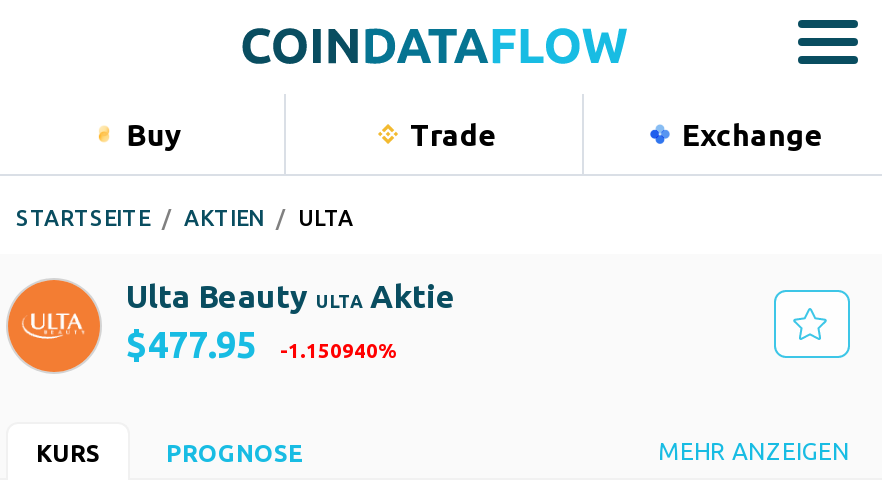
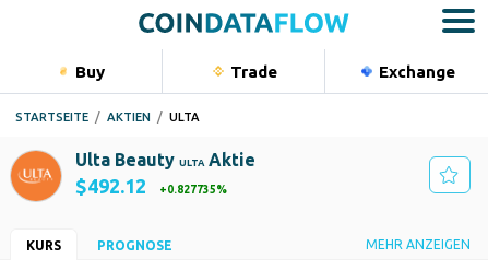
[126,324,256,364] $477.95 -> [75,175,146,197] $492.12
[280,340,398,362] -1.150940% -> [167,184,227,196] 0.827735%

